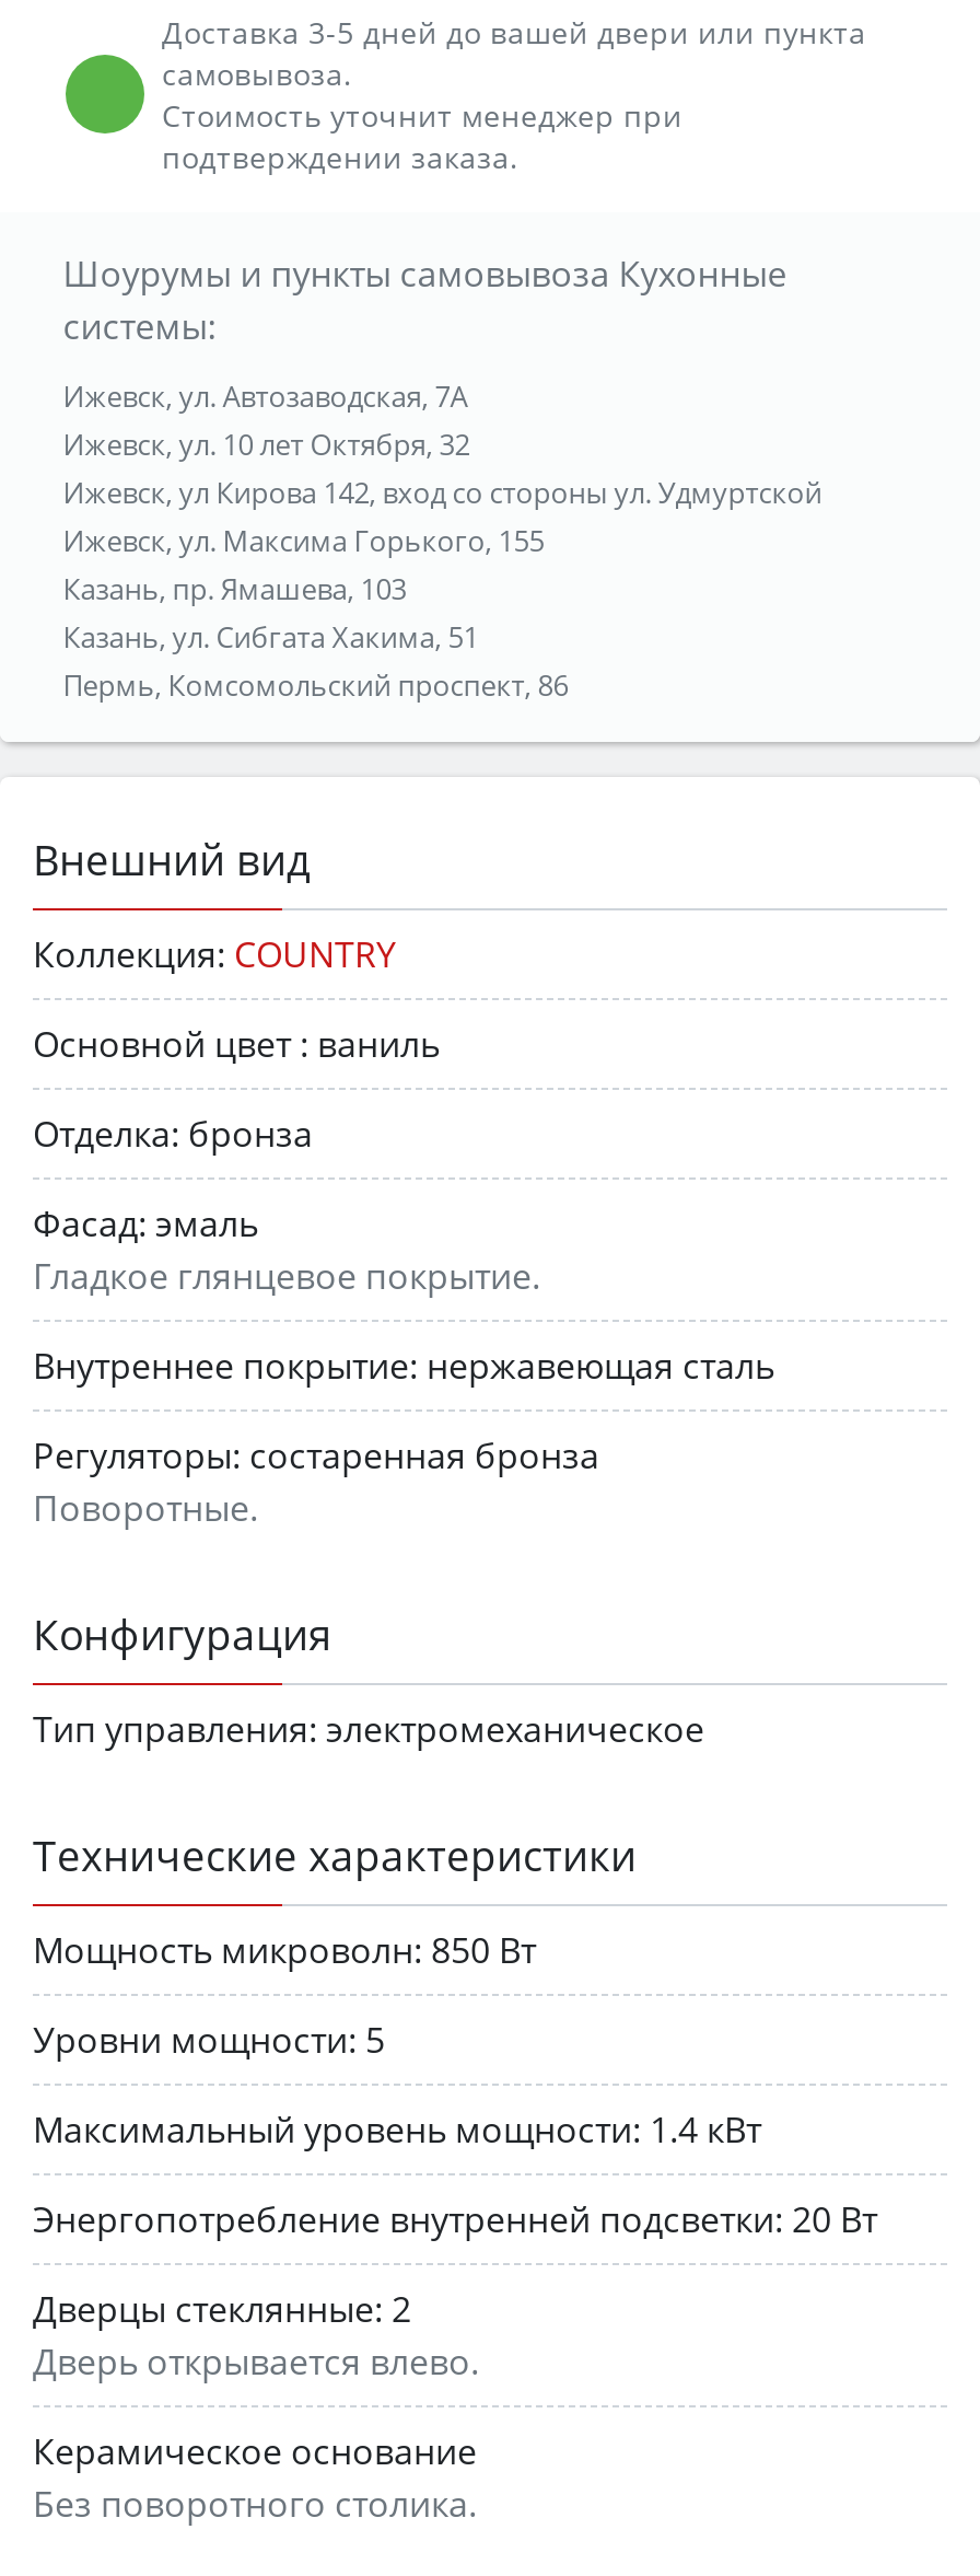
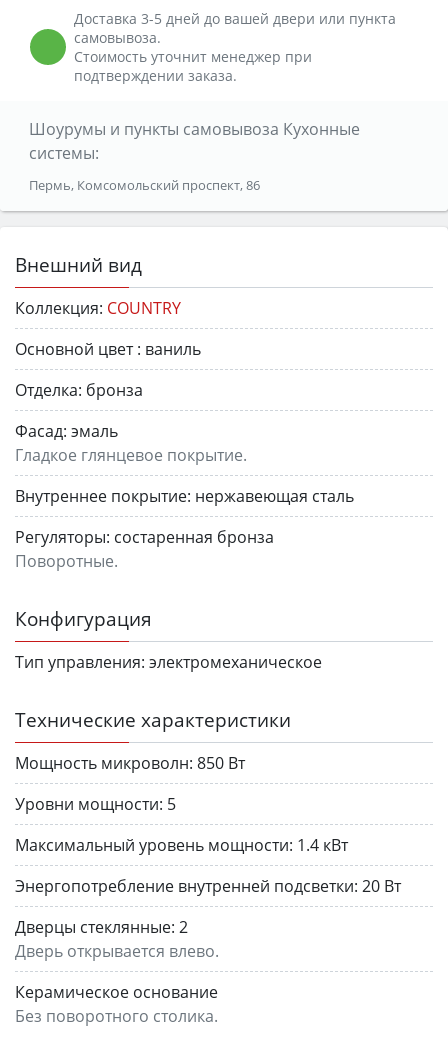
[63,376,822,656] Ижевск, ул. Автозаводская, 7А | Ижевск, ул. 10 лет Октября, 32 | Ижевск, ул Кирова 142, вход со стороны ул. Удмуртской | Ижевск, ул. Максима Горького, 155 | Казань, пр. Ямашева, 103 | Казань, ул. Сибгата Хакима, 51 -> none

